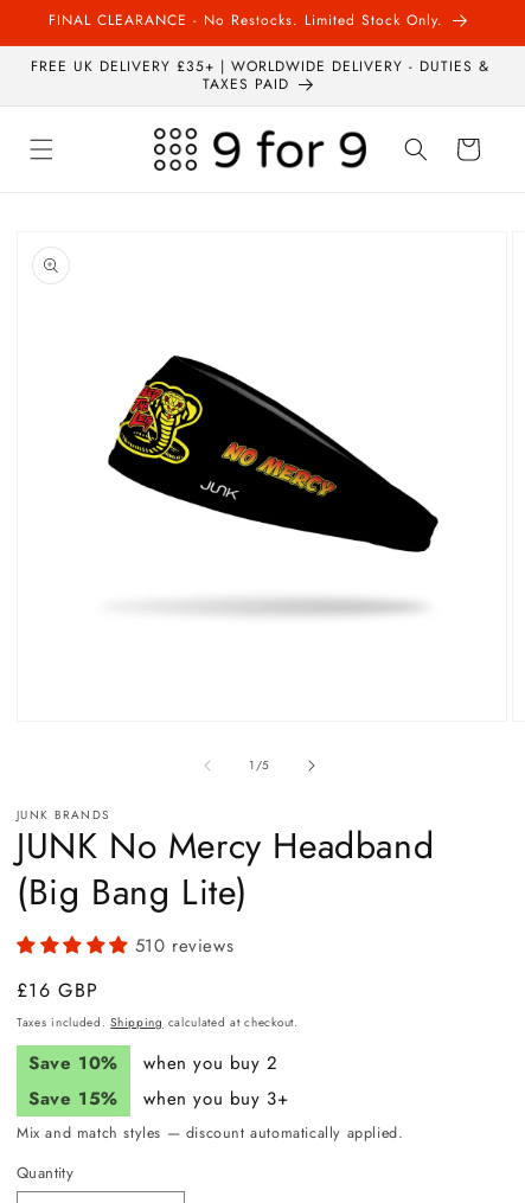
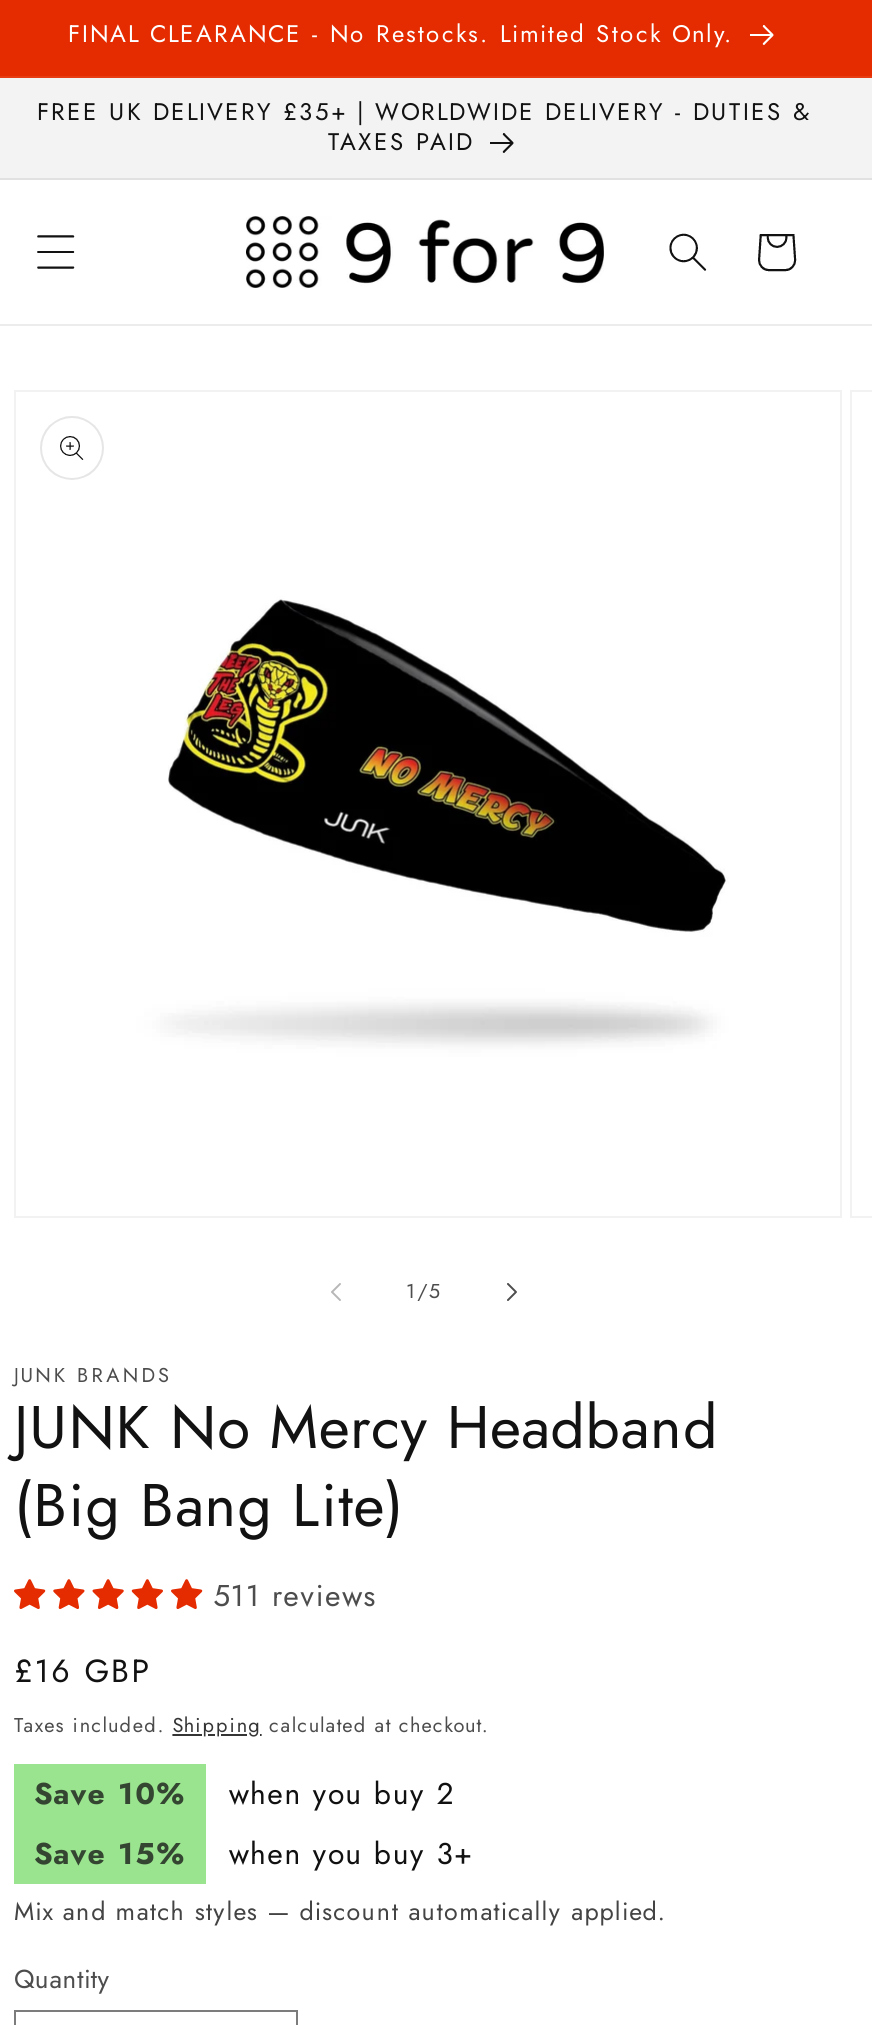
[135,932,234,958] 510 reviews -> [213,1573,377,1617] 511 reviews

